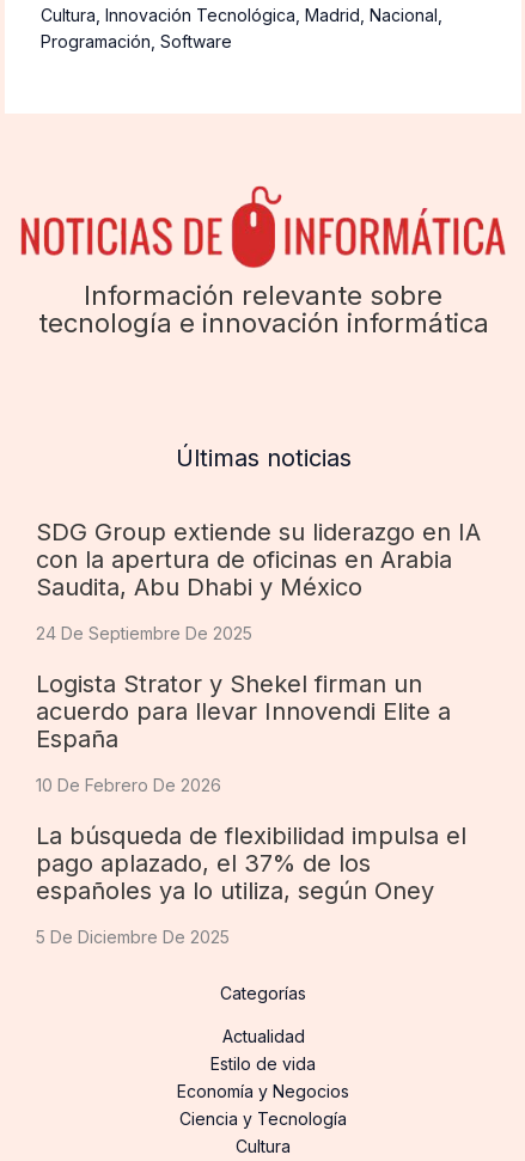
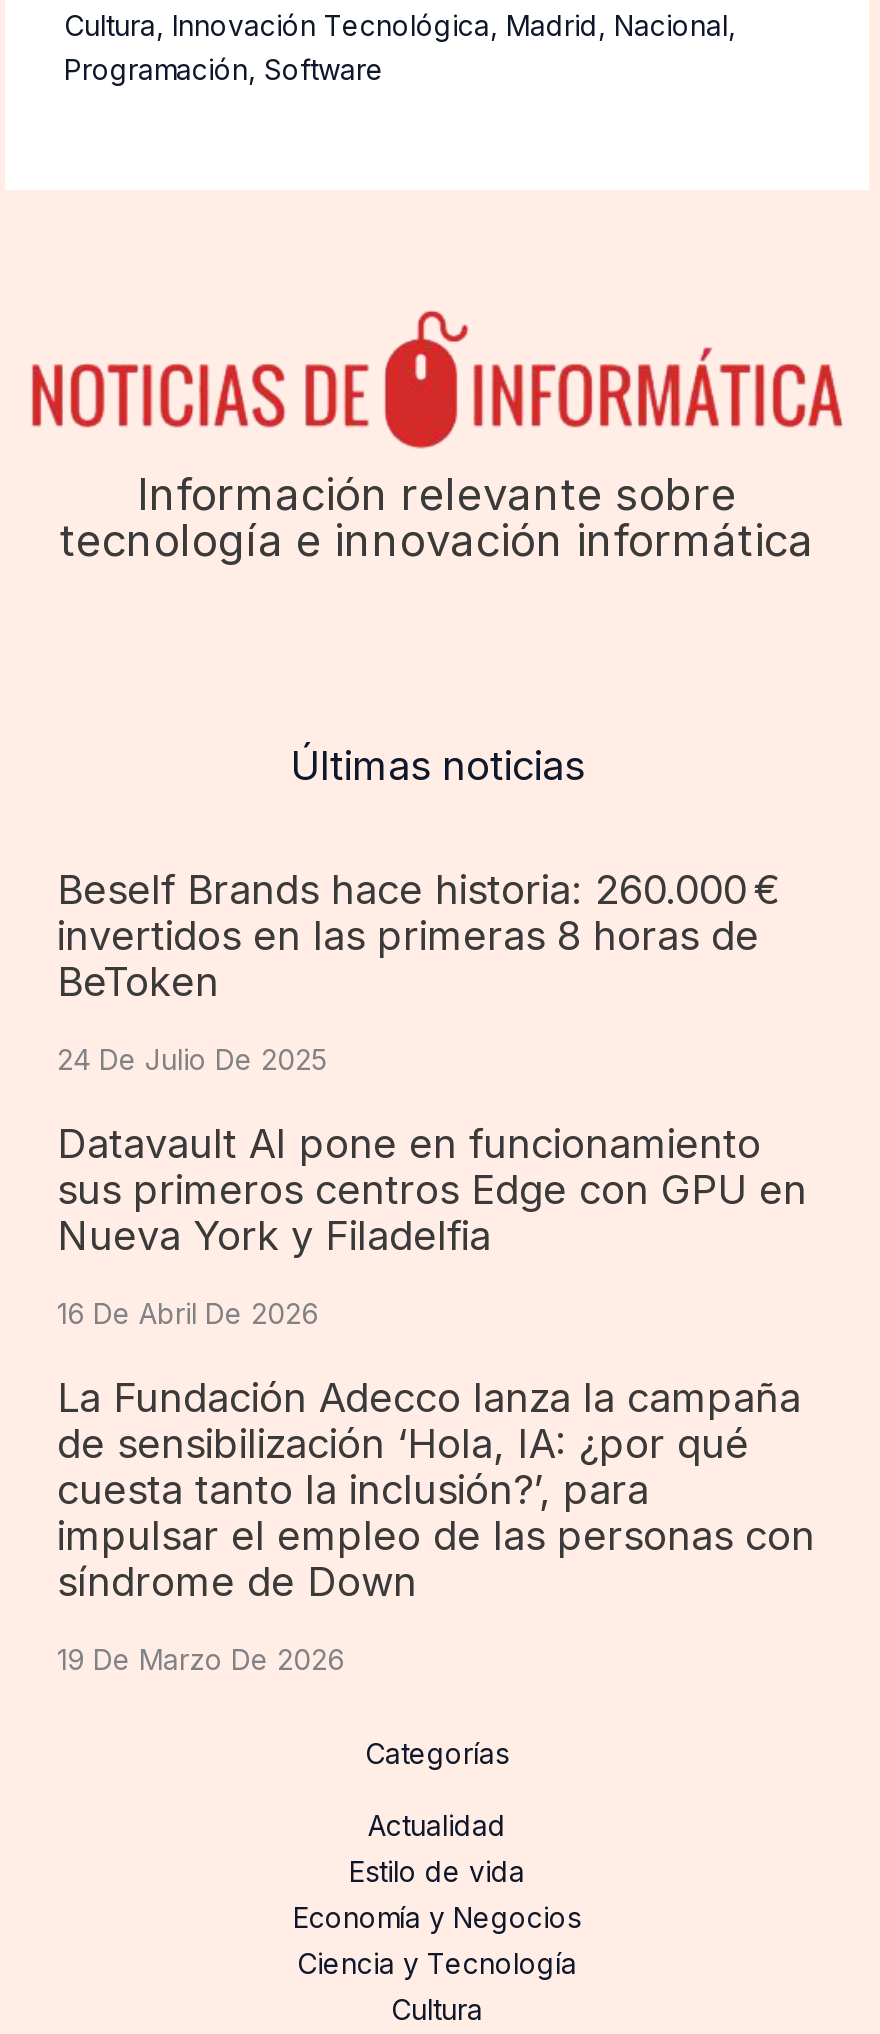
[36,518,481,601] SDG Group extiende su liderazgo en IA | con la apertura de oficinas en Arabia | Saudita, Abu Dhabi y México -> [57,866,779,1006] Beself Brands hace historia: 260.000 € | invertidos en las primeras 8 horas de | BeToken
[36,623,252,643] 24 De Septiembre De 2025 -> [57,1042,327,1076] 24 De Julio De 2025
[36,670,451,753] Logista Strator y Shekel firman un | acuerdo para llevar Innovendi Elite a | España -> [57,1120,807,1260] Datavault AI pone en funcionamiento | sus primeros centros Edge con GPU en | Nueva York y Filadelfia
[36,775,221,795] 10 De Febrero De 2026 -> [57,1296,319,1330] 16 De Abril De 2026
[36,821,466,905] La búsqueda de flexibilidad impulsa el | pago aplazado, el 37% de los | españoles ya lo utiliza, según Oney -> [57,1374,815,1606] La Fundación Adecco lanza la campaña | de sensibilización ‘Hola, IA: ¿por qué | cuesta tanto la inclusión?’, para | impulsar el empleo de las personas con | síndrome de Down
[36,927,230,947] 5 De Diciembre De 2025 -> [57,1642,345,1676] 19 De Marzo De 2026

